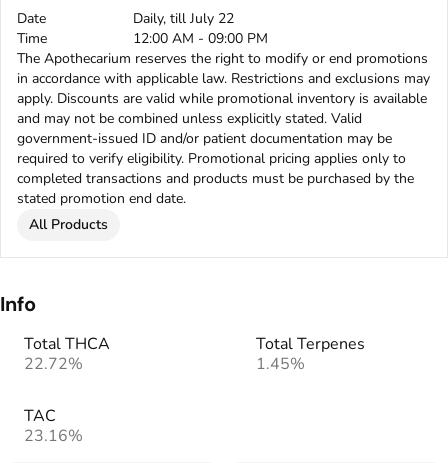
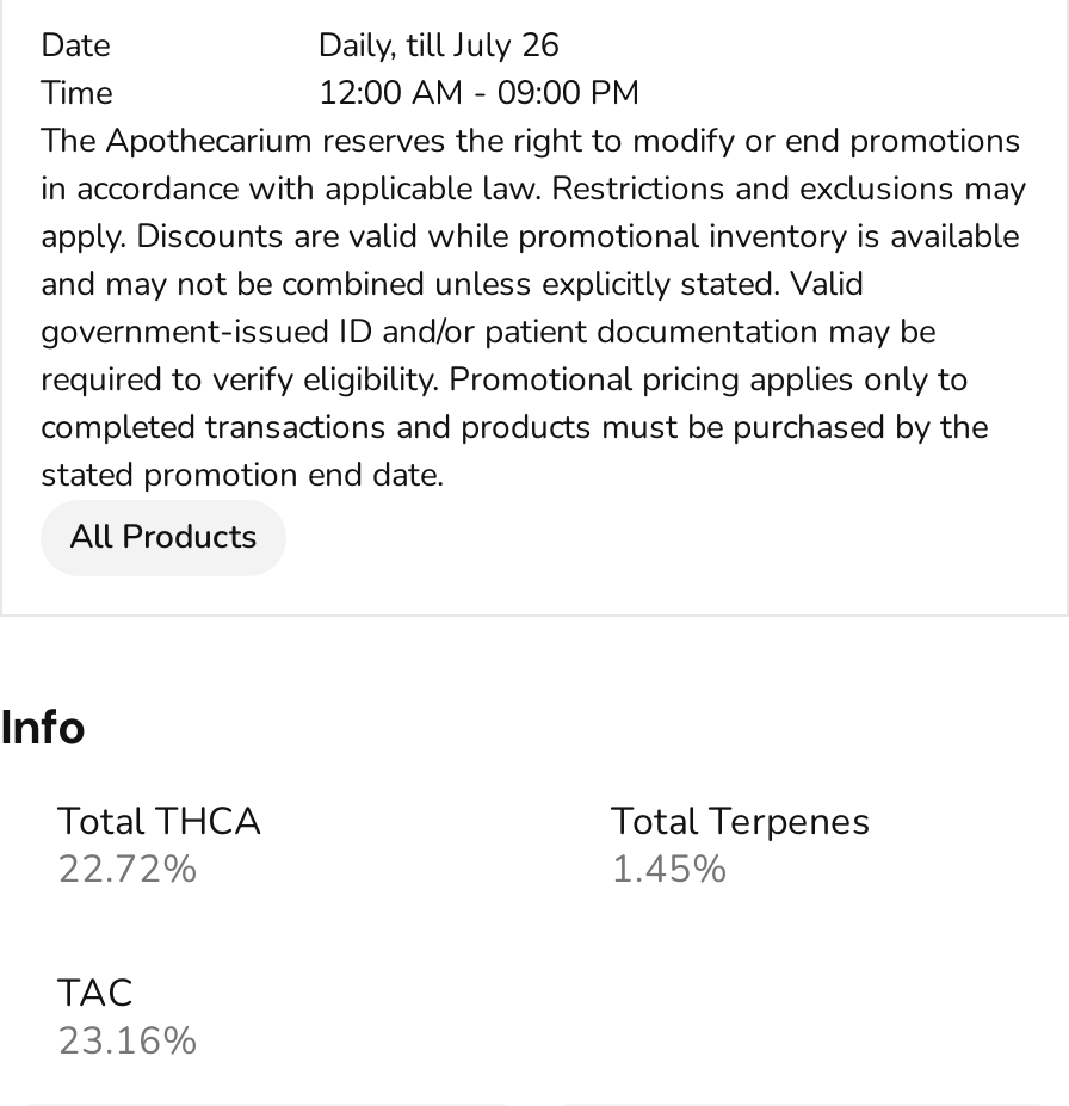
[133,9,234,28] Daily, till July 22 -> [318,23,559,68] Daily, till July 26

